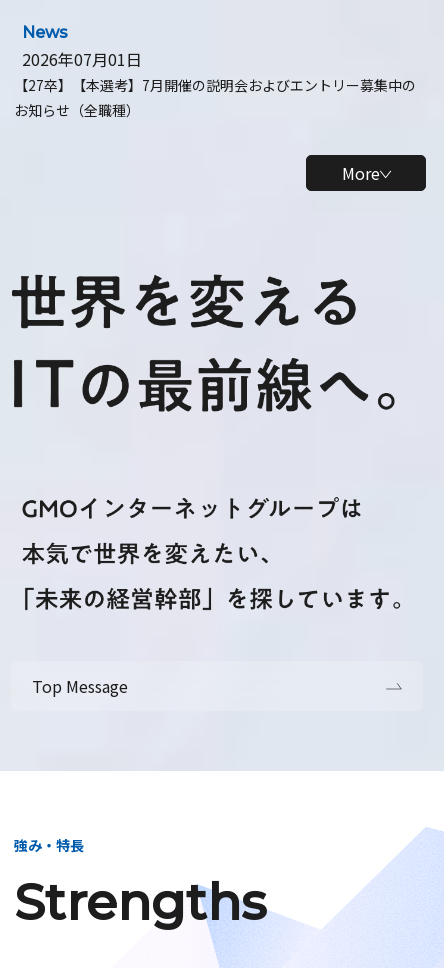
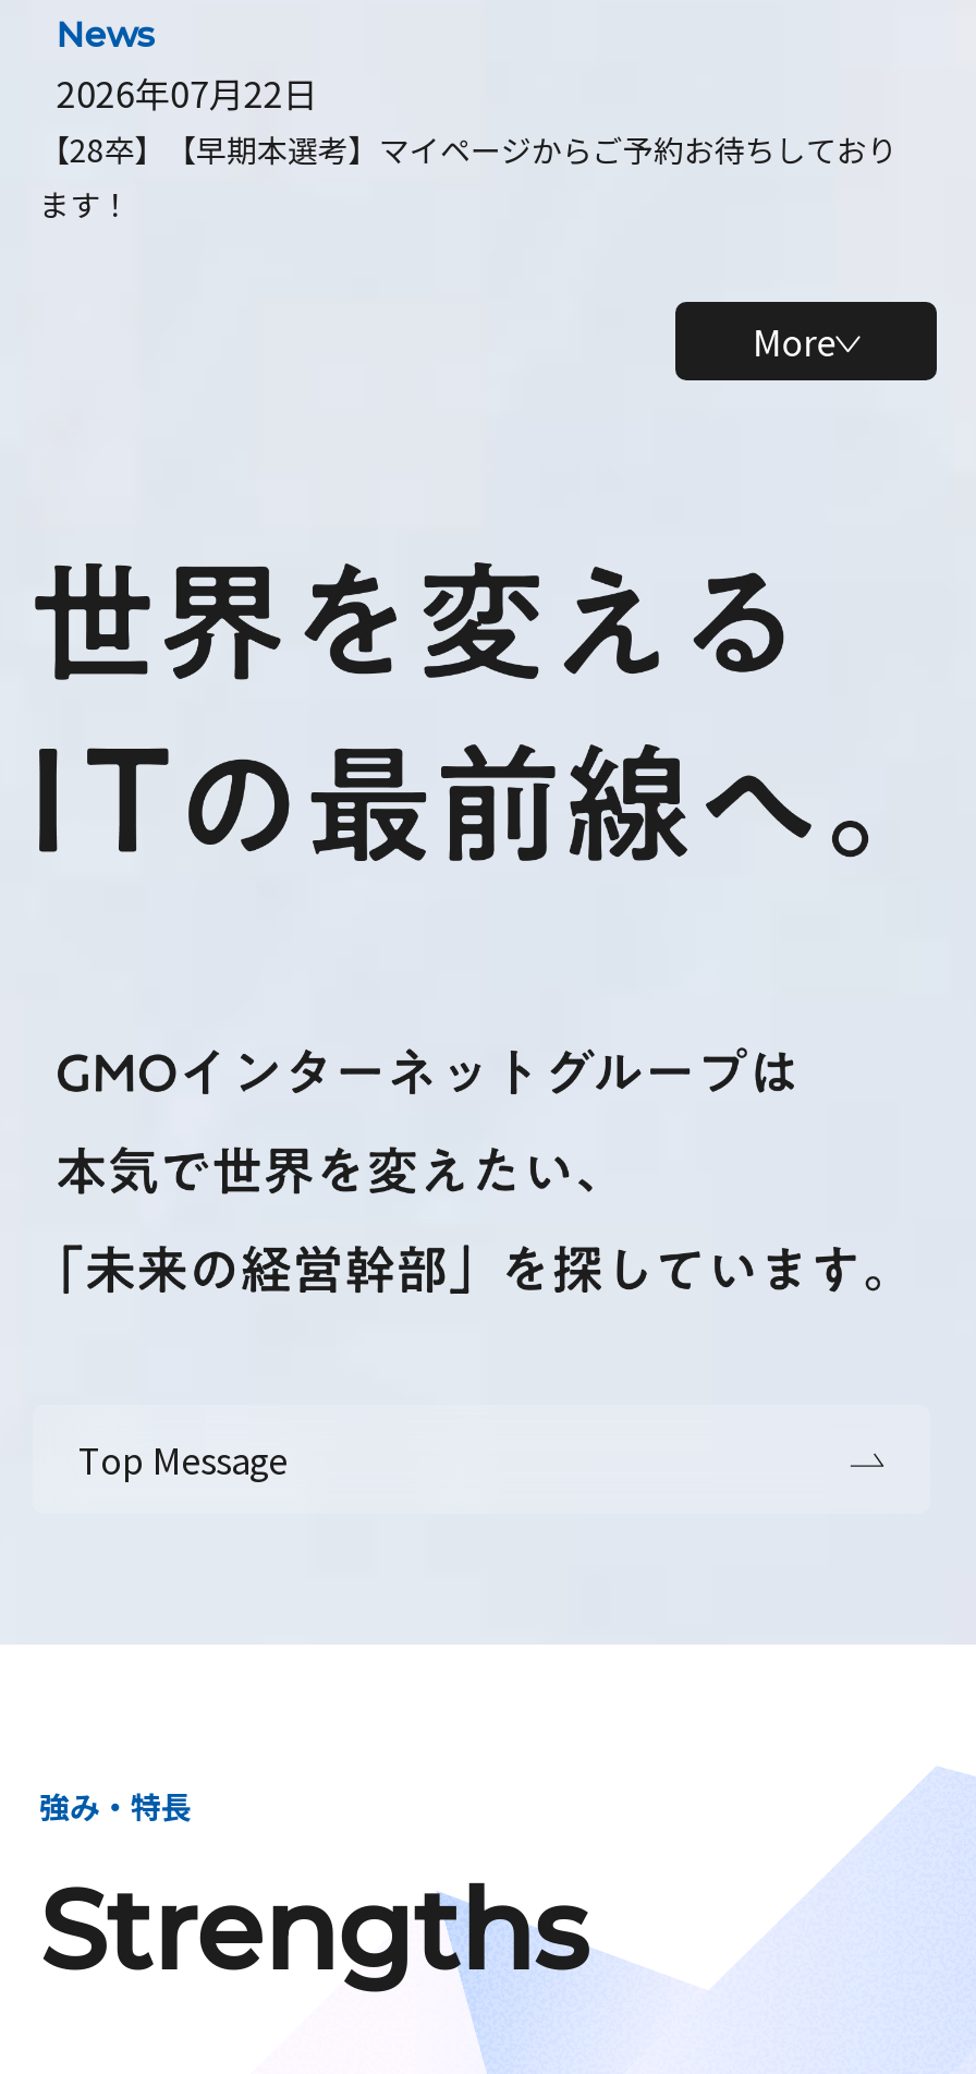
[14,47,416,120] 2026年07月01日 | 【27卒】【本選考】7月開催の説明会およびエントリー募集中の | お知らせ（全職種） -> [39,66,897,226] 2026年07月22日 | 【28卒】【早期本選考】マイページからご予約お待ちしており | ます！

